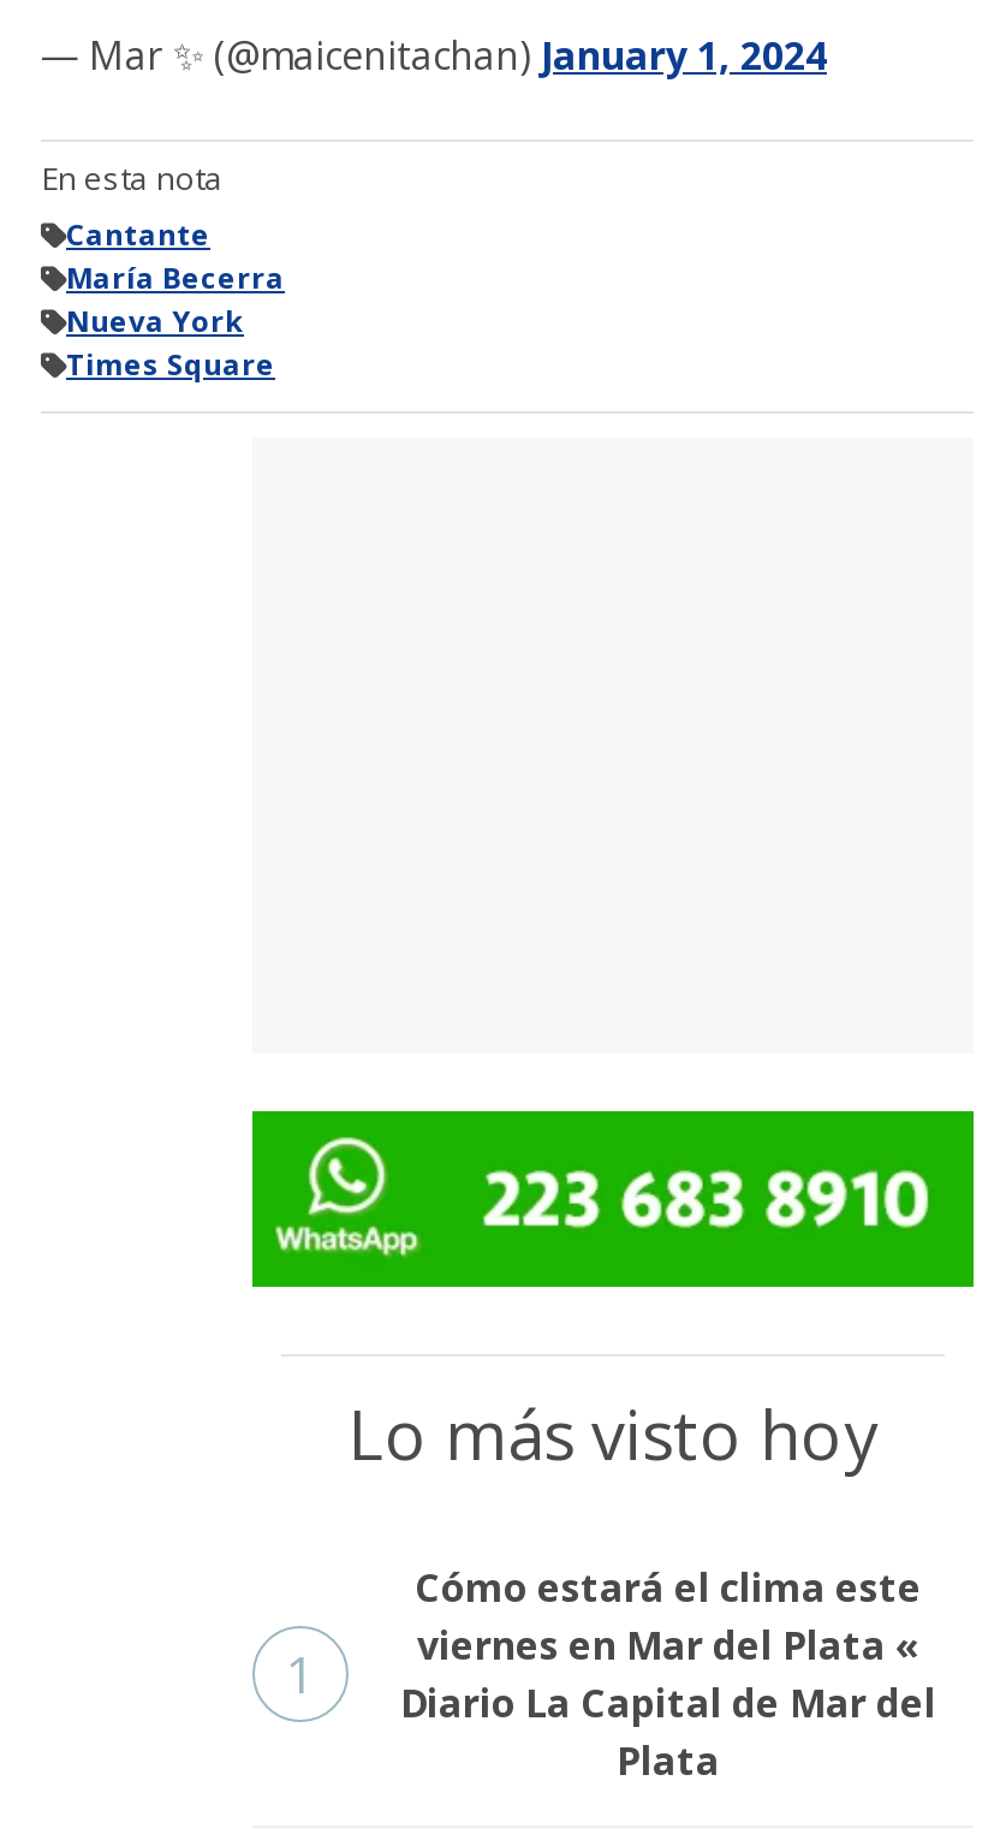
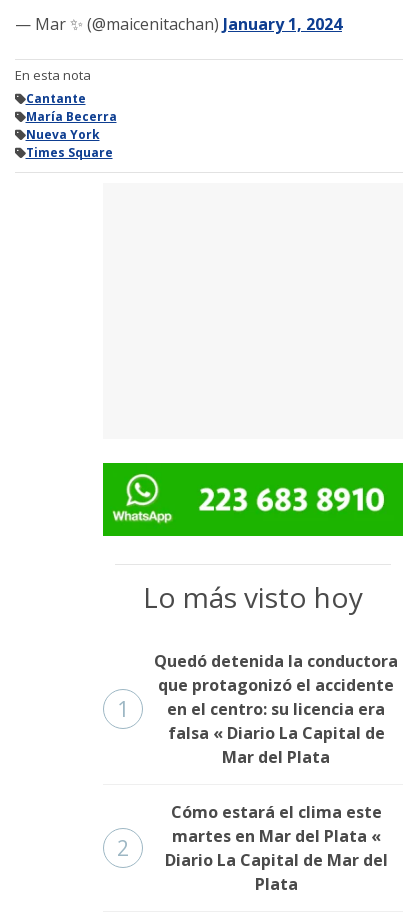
none -> [117,650,398,862] Quedó detenida la conductora | que protagonizó el accidente | en el centro: su licencia era | falsa « Diario La Capital de | Mar del Plata | 2
[417,1618,919,1671] viernes en Mar del Plata « -> [171,825,380,847] martes en Mar del Plata «

